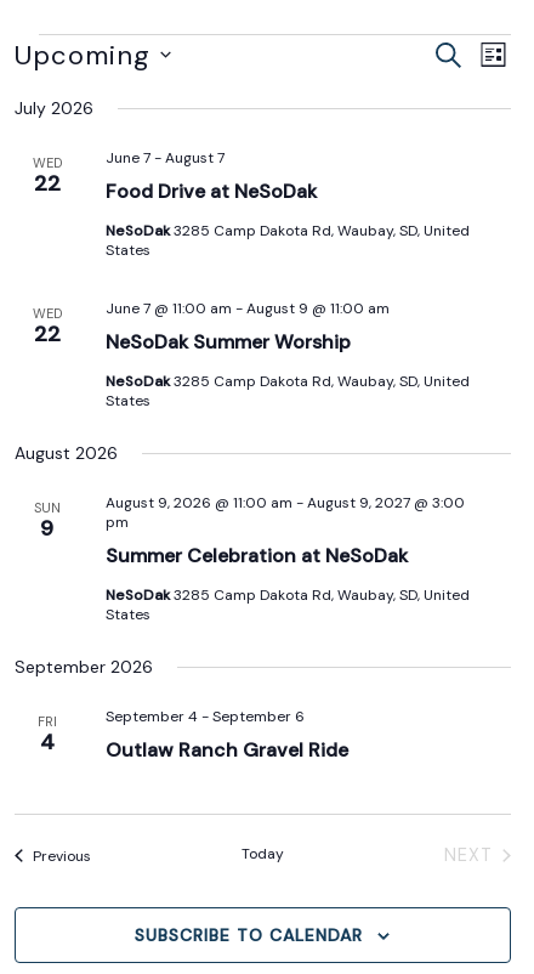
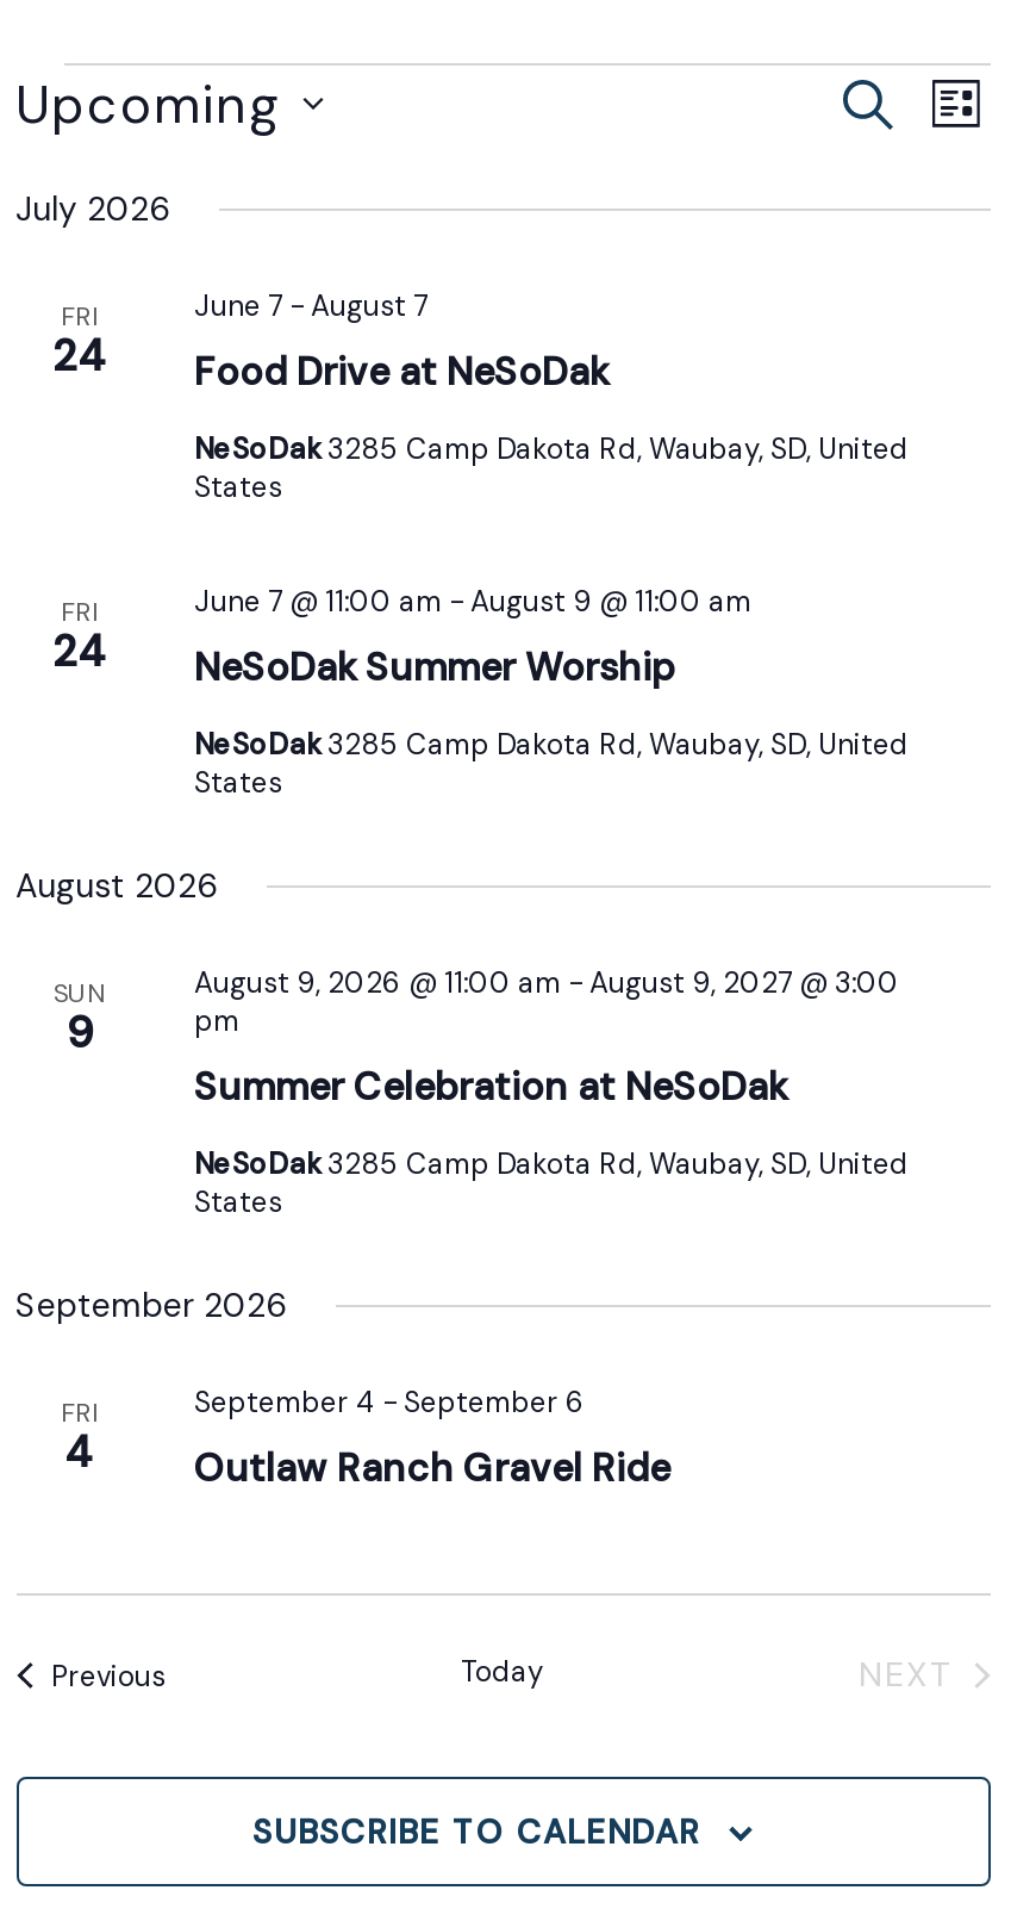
[32,154,61,197] WED | 22 -> [52,298,107,384] FRI | 24
[32,304,61,348] WED | 22 -> [52,594,107,679] FRI | 24

